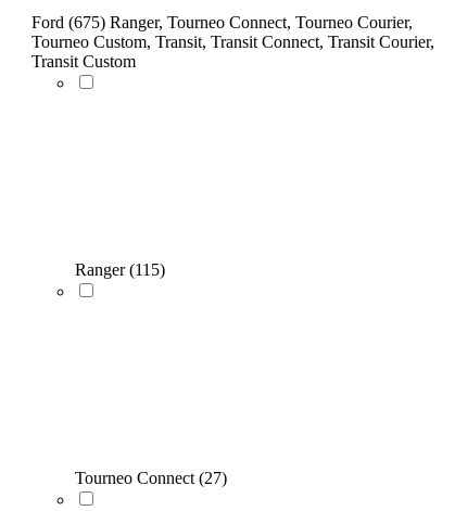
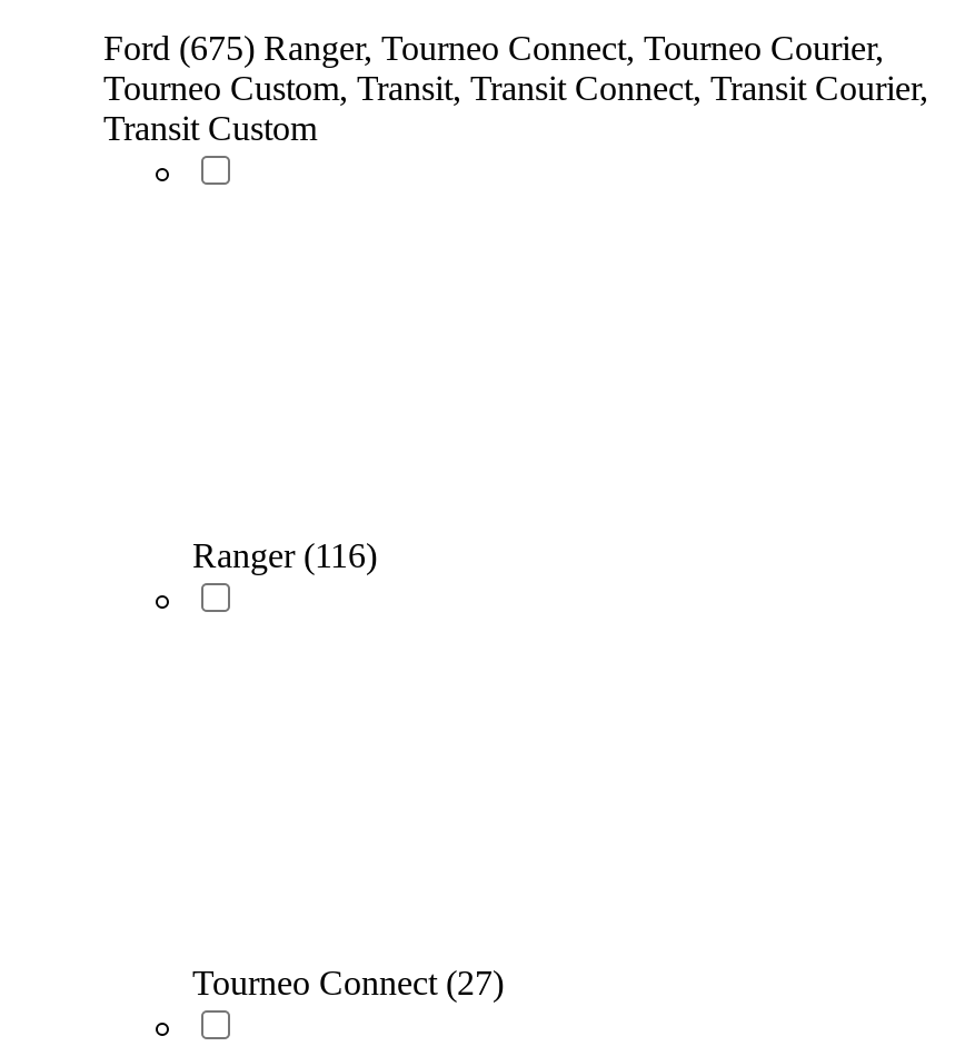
[75,260,165,278] Ranger (115) -> [192,535,377,573] Ranger (116)

